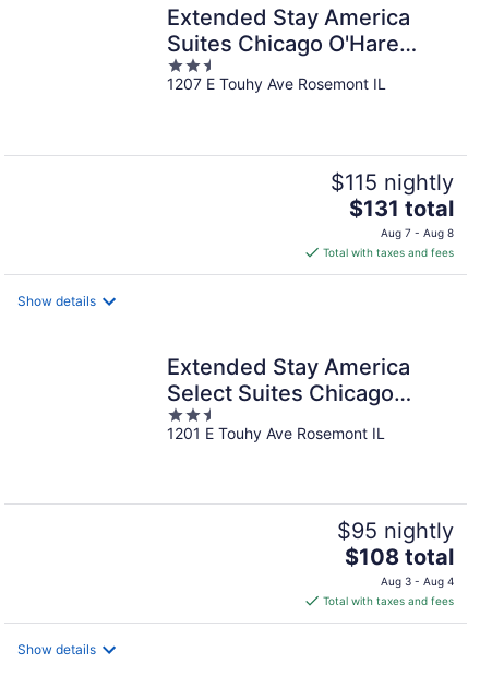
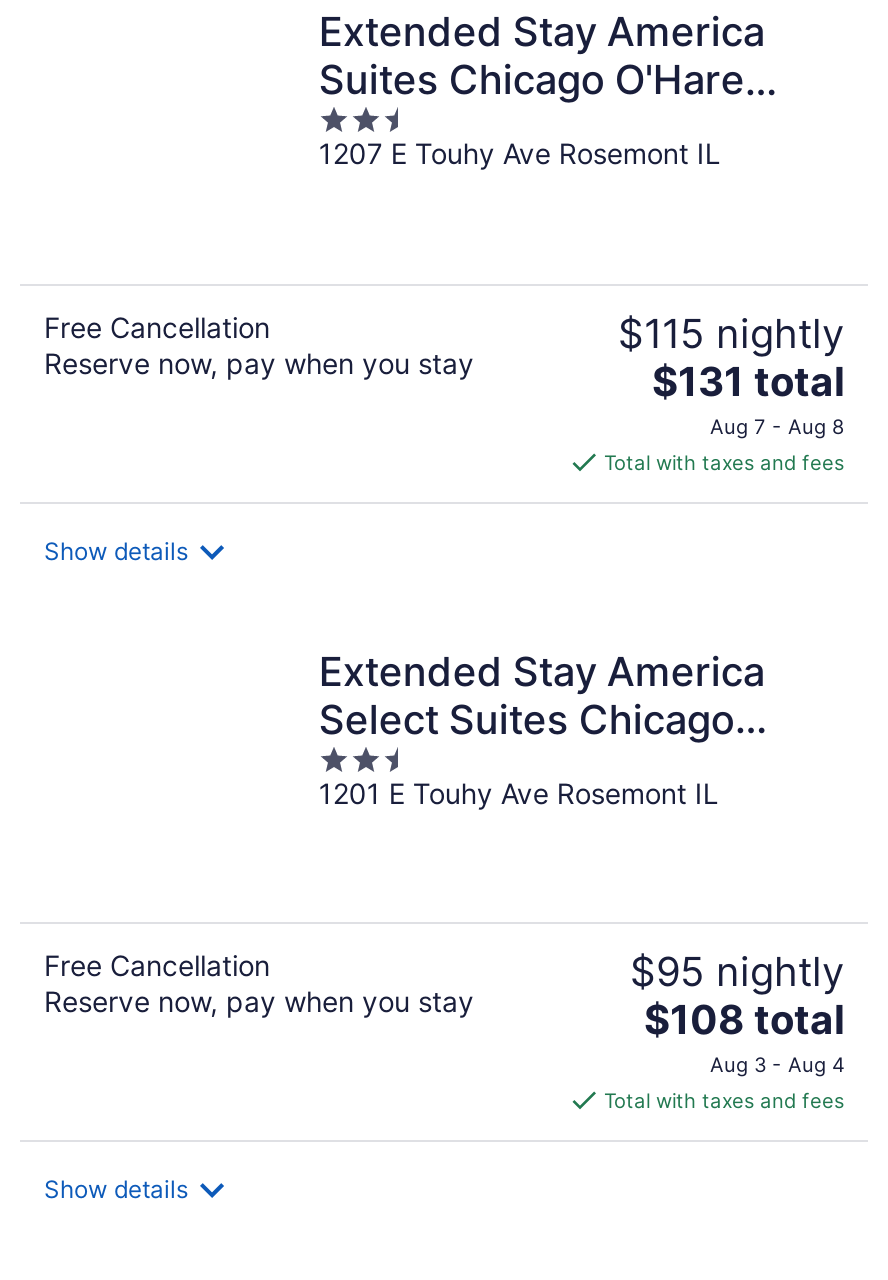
none -> [44,309,474,379] Free Cancellation | Reserve now, pay when you stay
none -> [44,948,474,1018] Free Cancellation | Reserve now, pay when you stay

